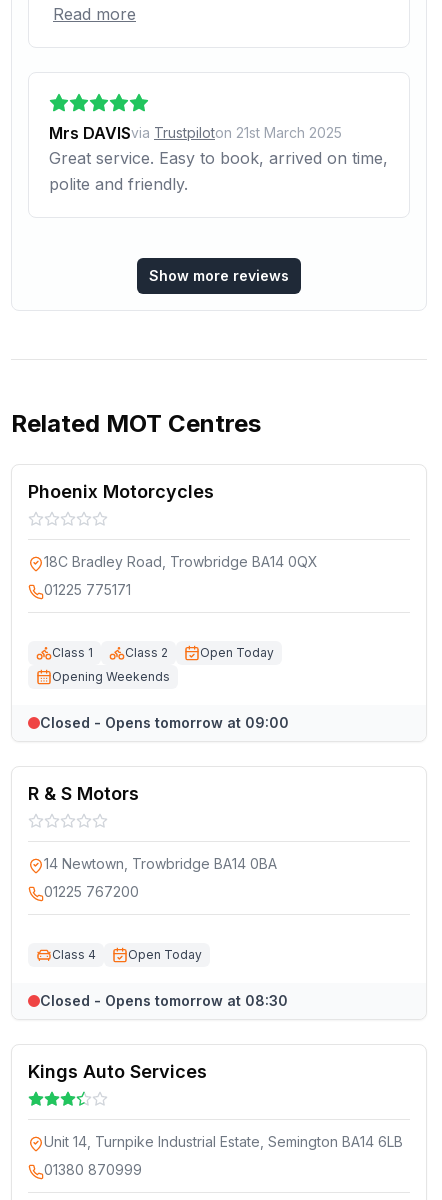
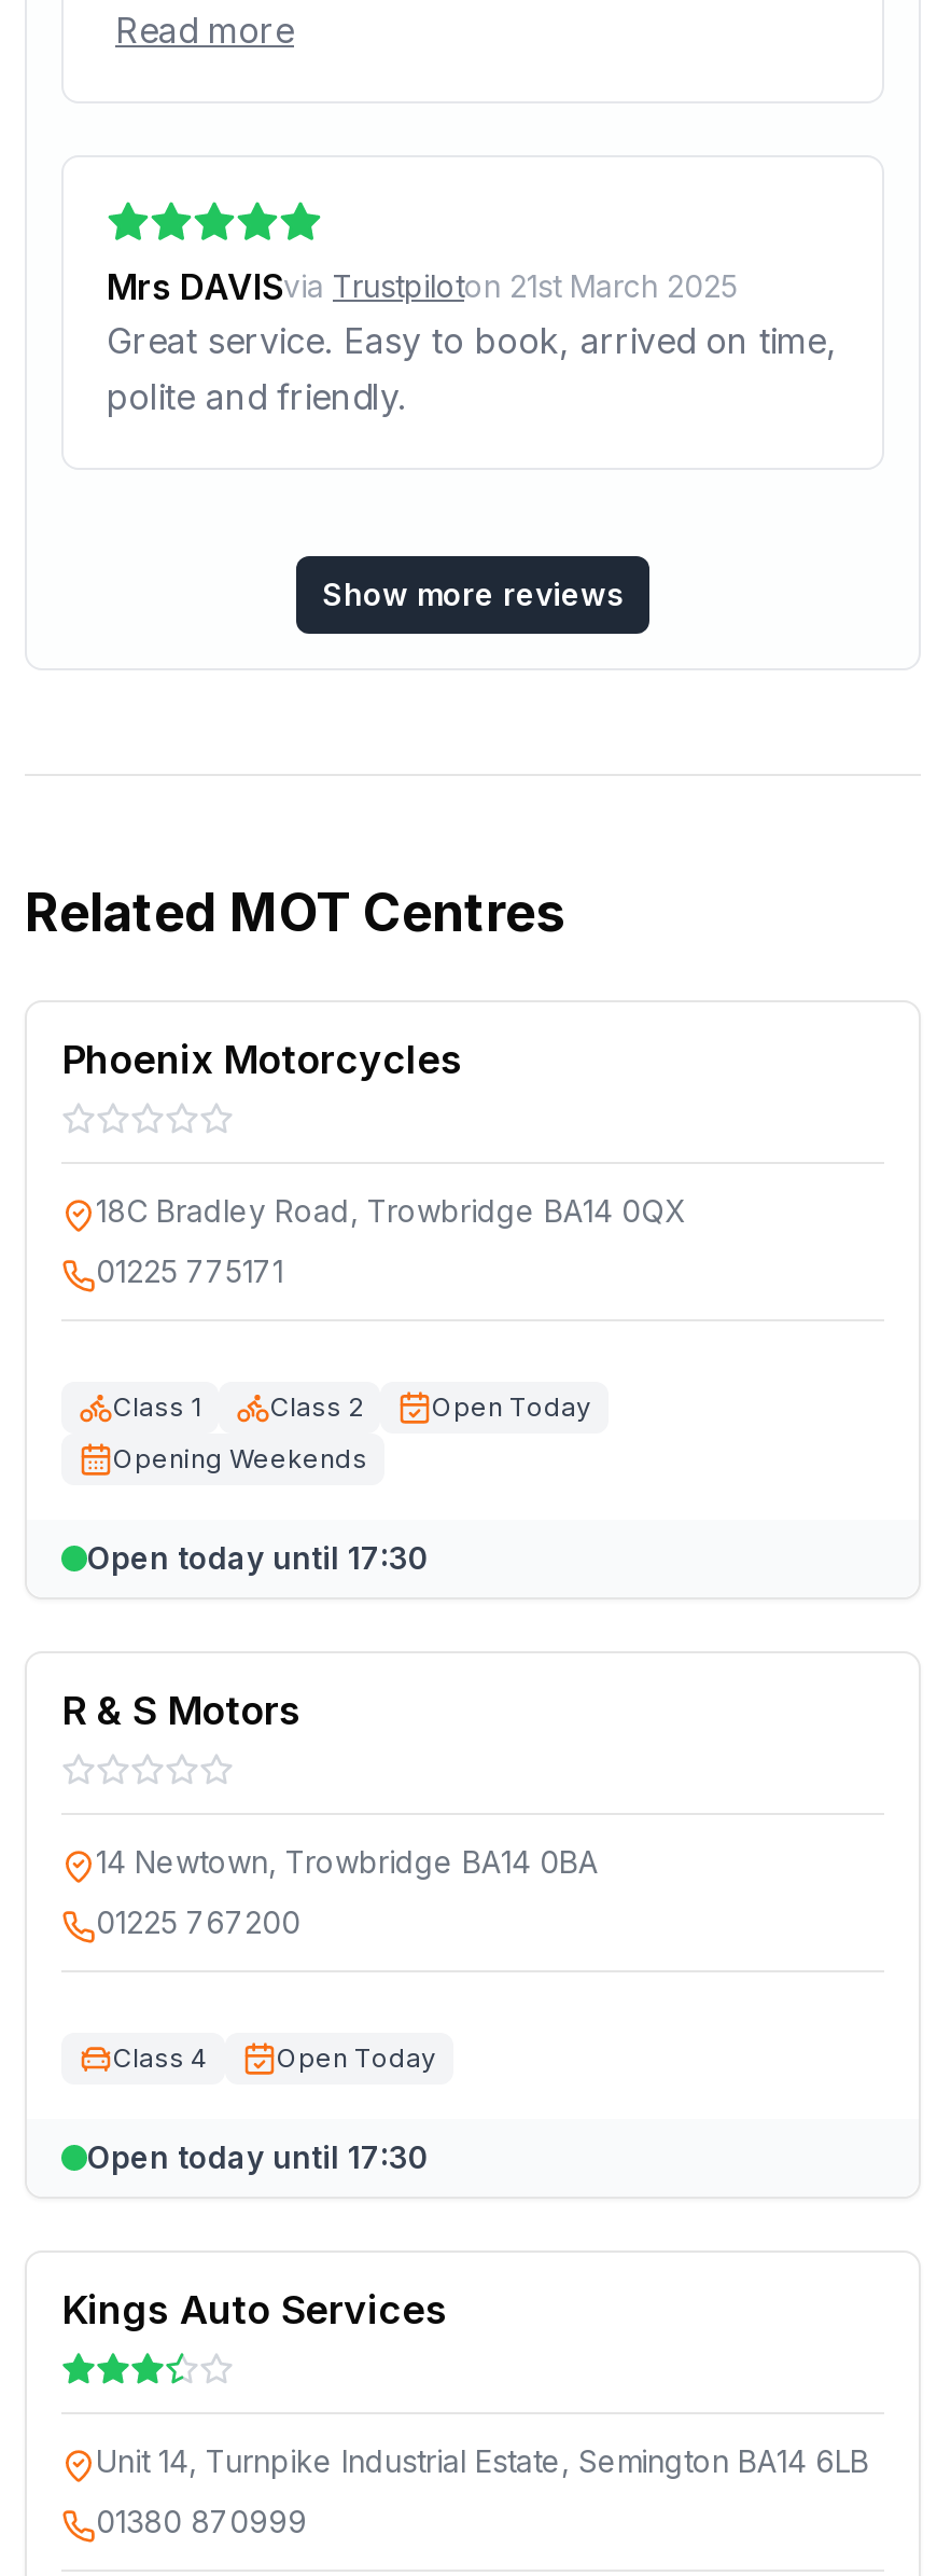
[40,714,289,731] Closed - Opens tomorrow at 09:00 -> [87,1538,430,1575] Open today until 17:30
[40,992,288,1009] Closed - Opens tomorrow at 08:30 -> [87,2138,430,2174] Open today until 17:30

